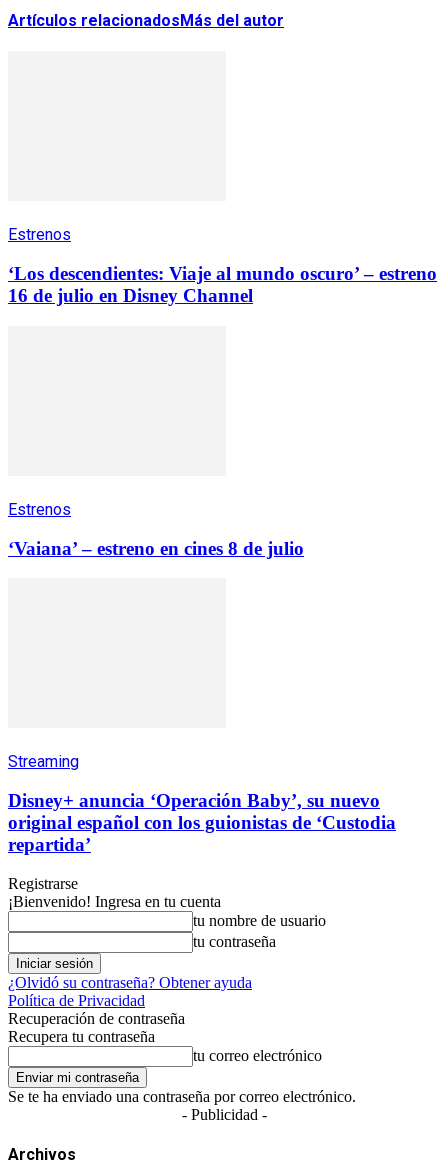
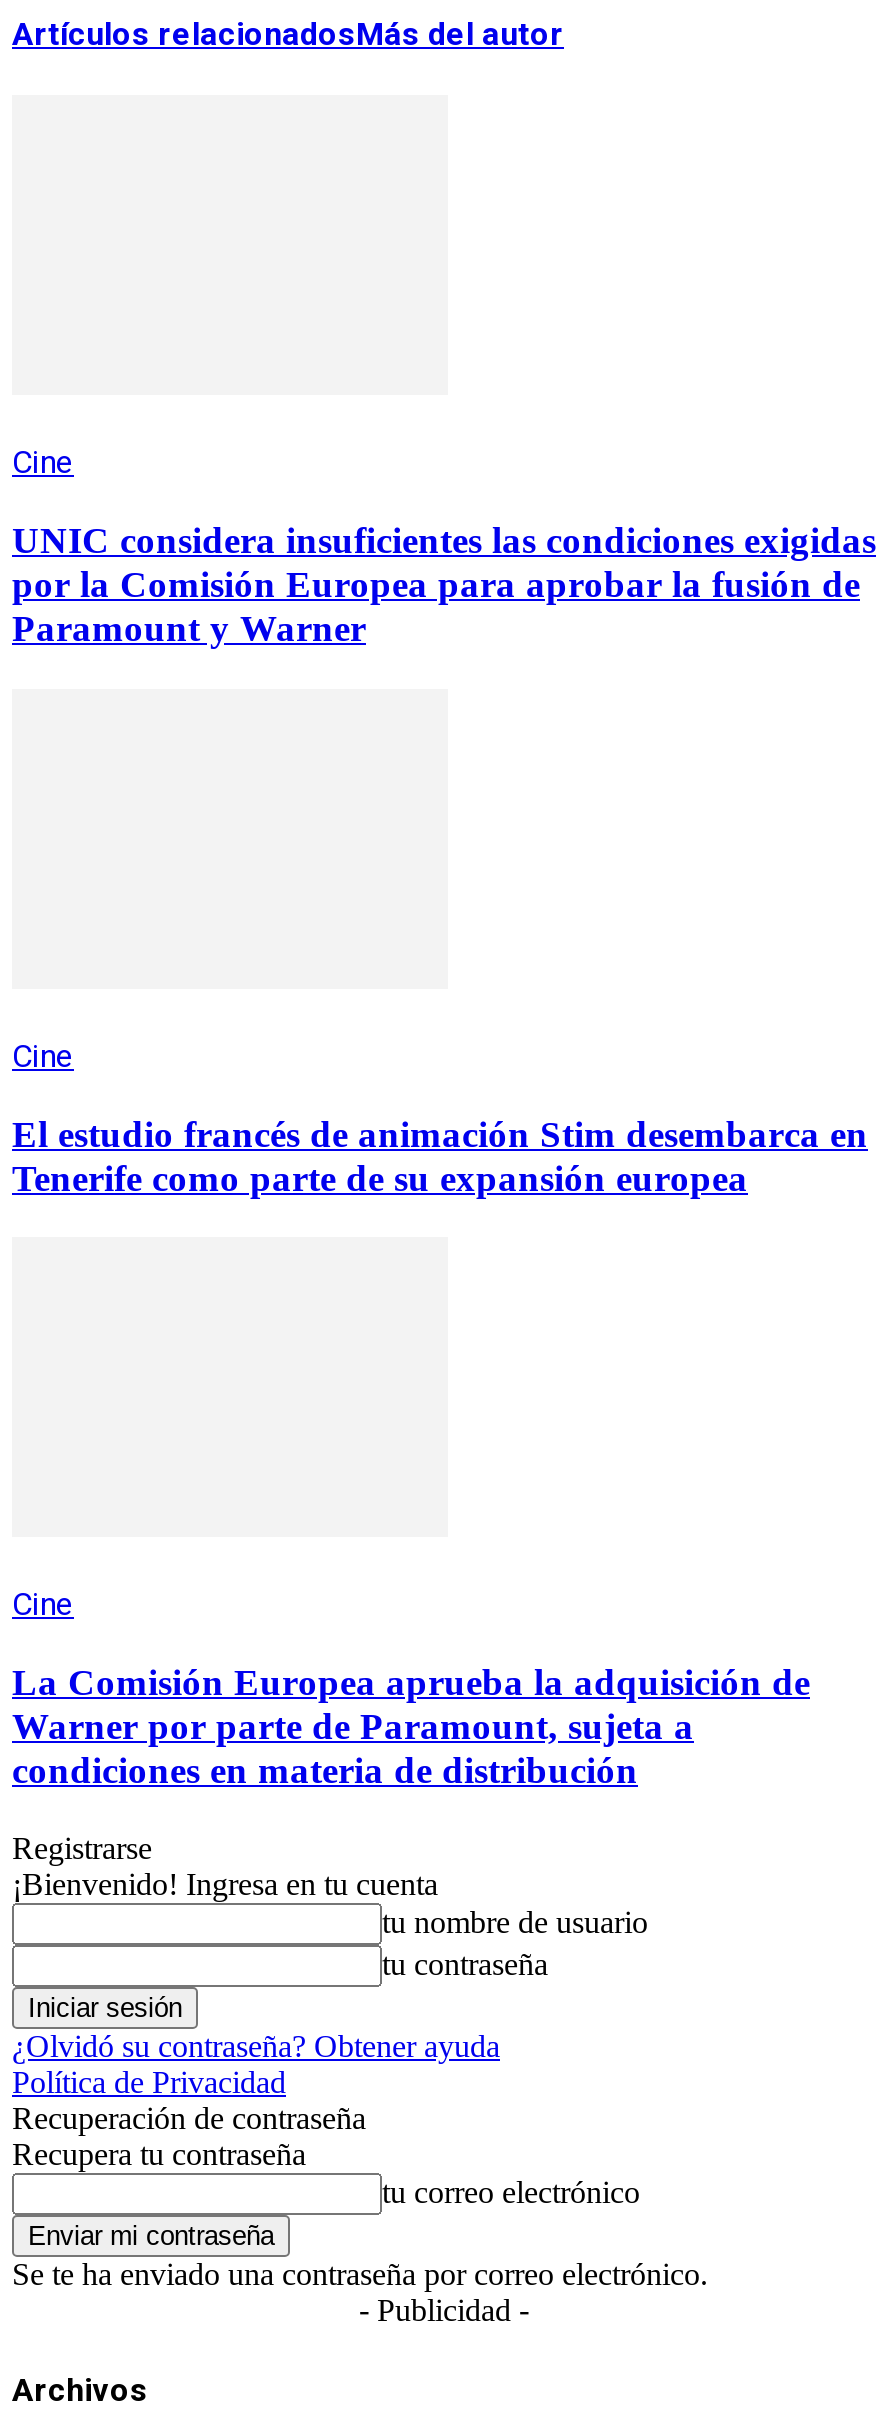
[8,225,71,244] Estrenos -> [12,444,74,482] Cine
[8,263,437,306] ‘Los descendientes: Viaje al mundo oscuro’ – estreno | 16 de julio en Disney Channel -> [12,519,876,649] UNIC considera insuficientes las condiciones exigidas | por la Comisión Europea para aprobar la fusión de | Paramount y Warner
[8,500,71,519] Estrenos -> [12,1037,74,1075] Cine
[8,537,304,558] ‘Vaiana’ – estreno en cines 8 de julio -> [12,1112,868,1198] El estudio francés de animación Stim desembarca en | Tenerife como parte de su expansión europea
[8,752,79,771] Streaming -> [12,1585,74,1623] Cine
[8,790,396,855] Disney+ anuncia ‘Operación Baby’, su nuevo | original español con los guionistas de ‘Custodia | repartida’ -> [12,1661,810,1791] La Comisión Europea aprueba la adquisición de | Warner por parte de Paramount, sujeta a | condiciones en materia de distribución

